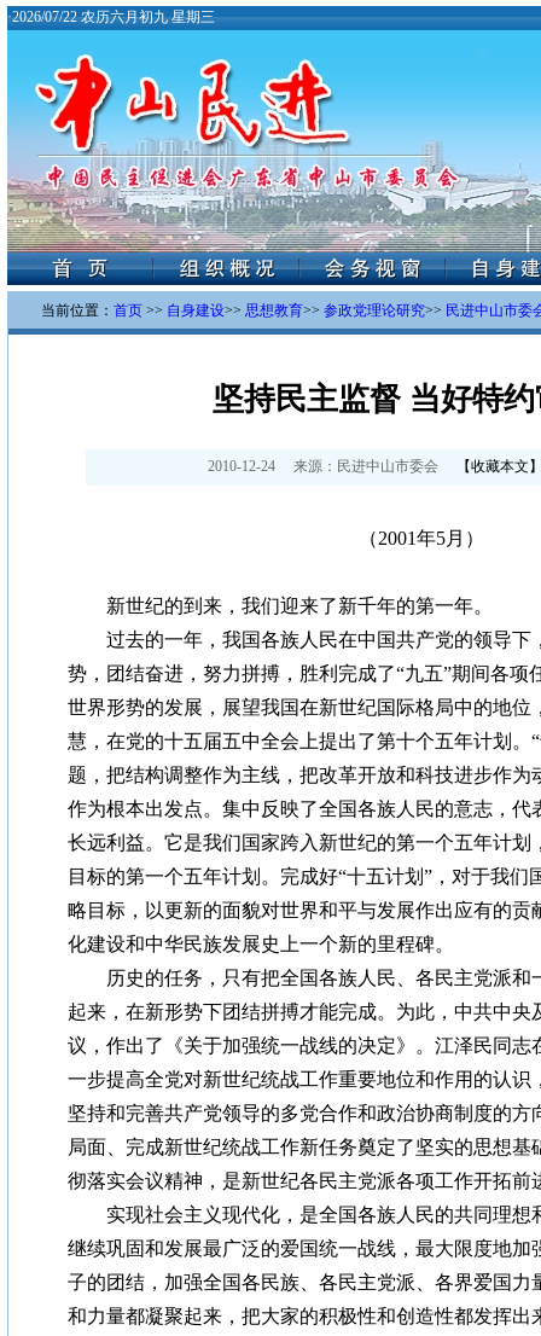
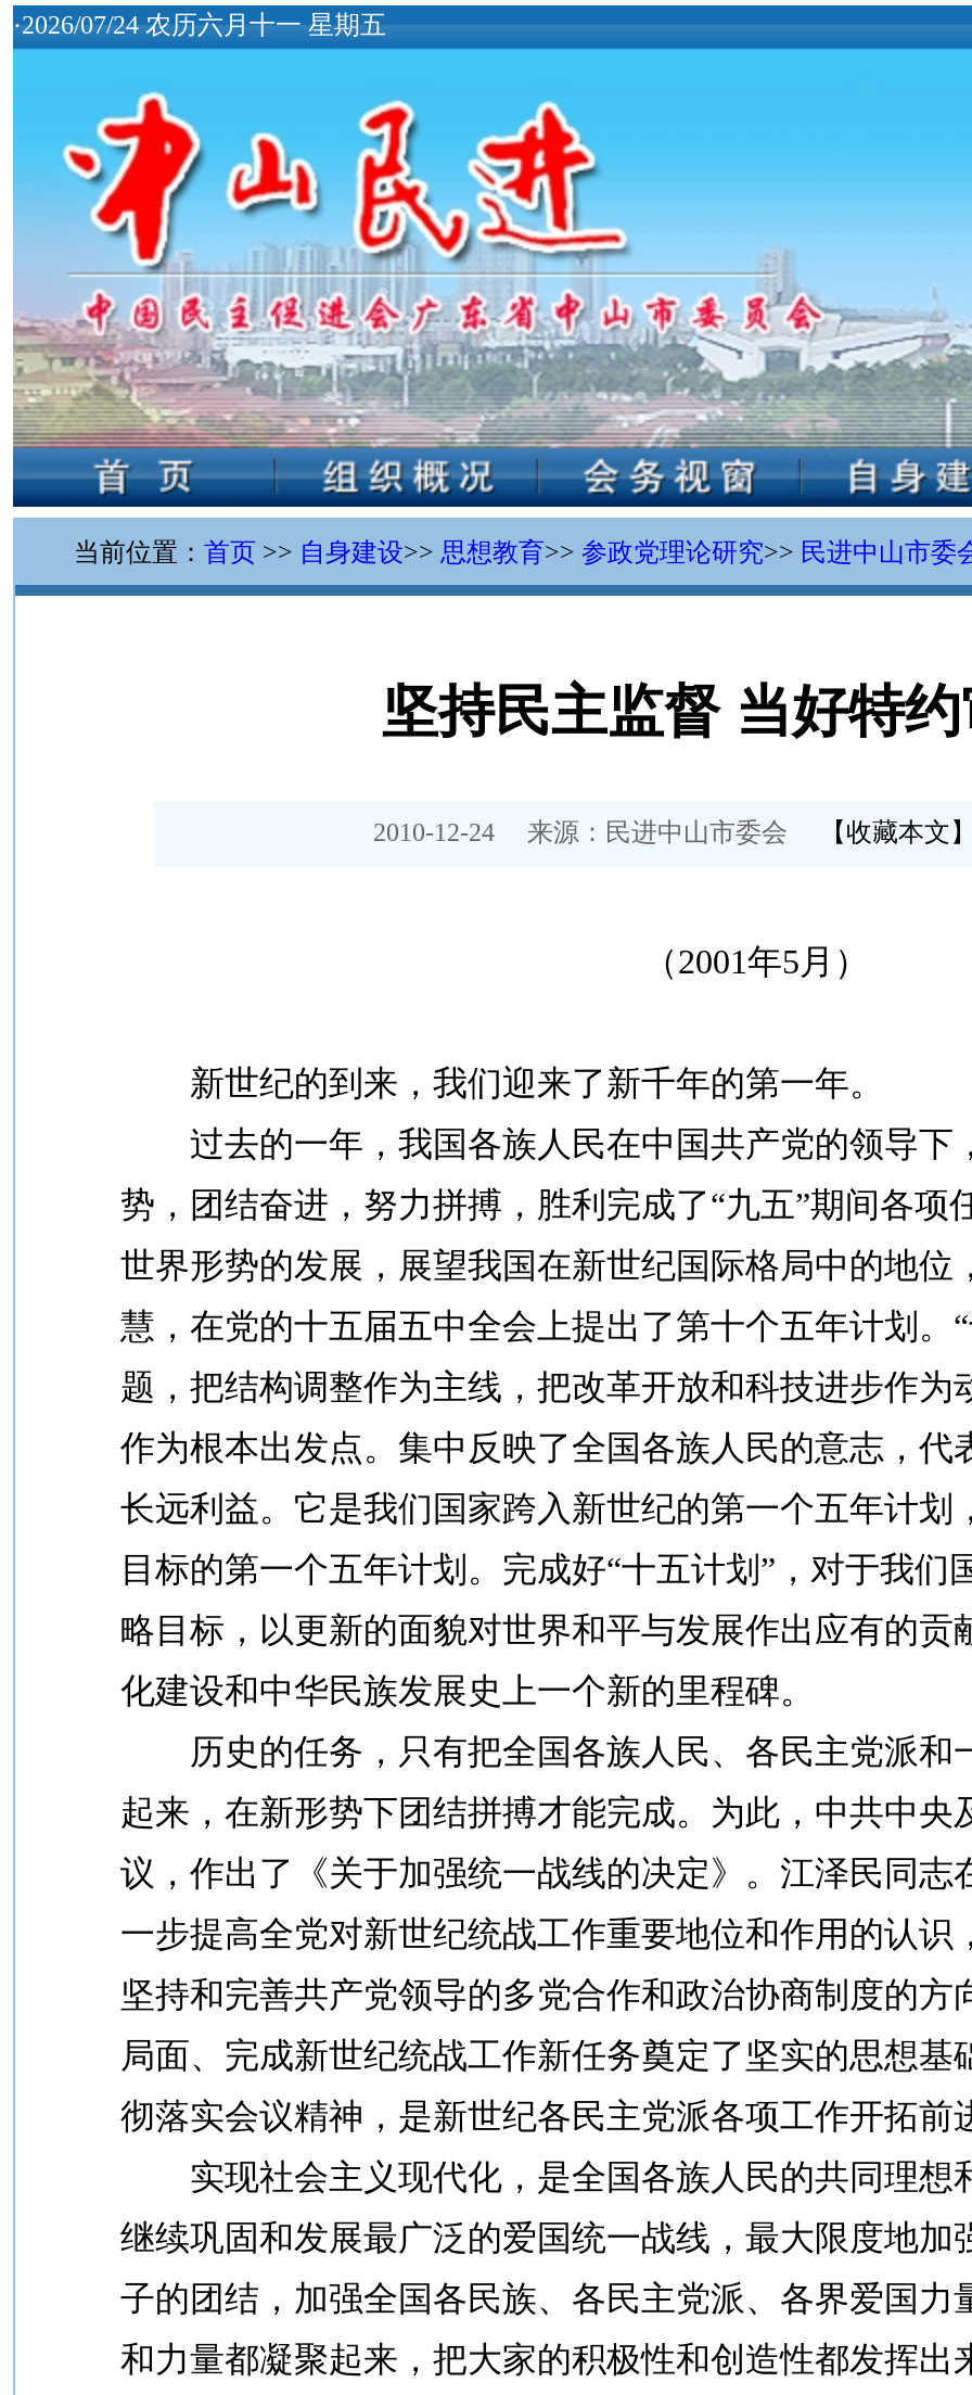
[7,8,215,25] ·2026/07/22 农历六月初九 星期三 -> [13,10,386,40] ·2026/07/24 农历六月十一 星期五

